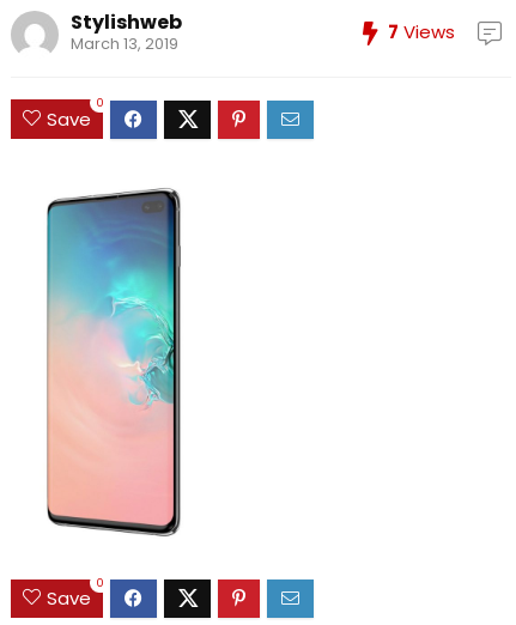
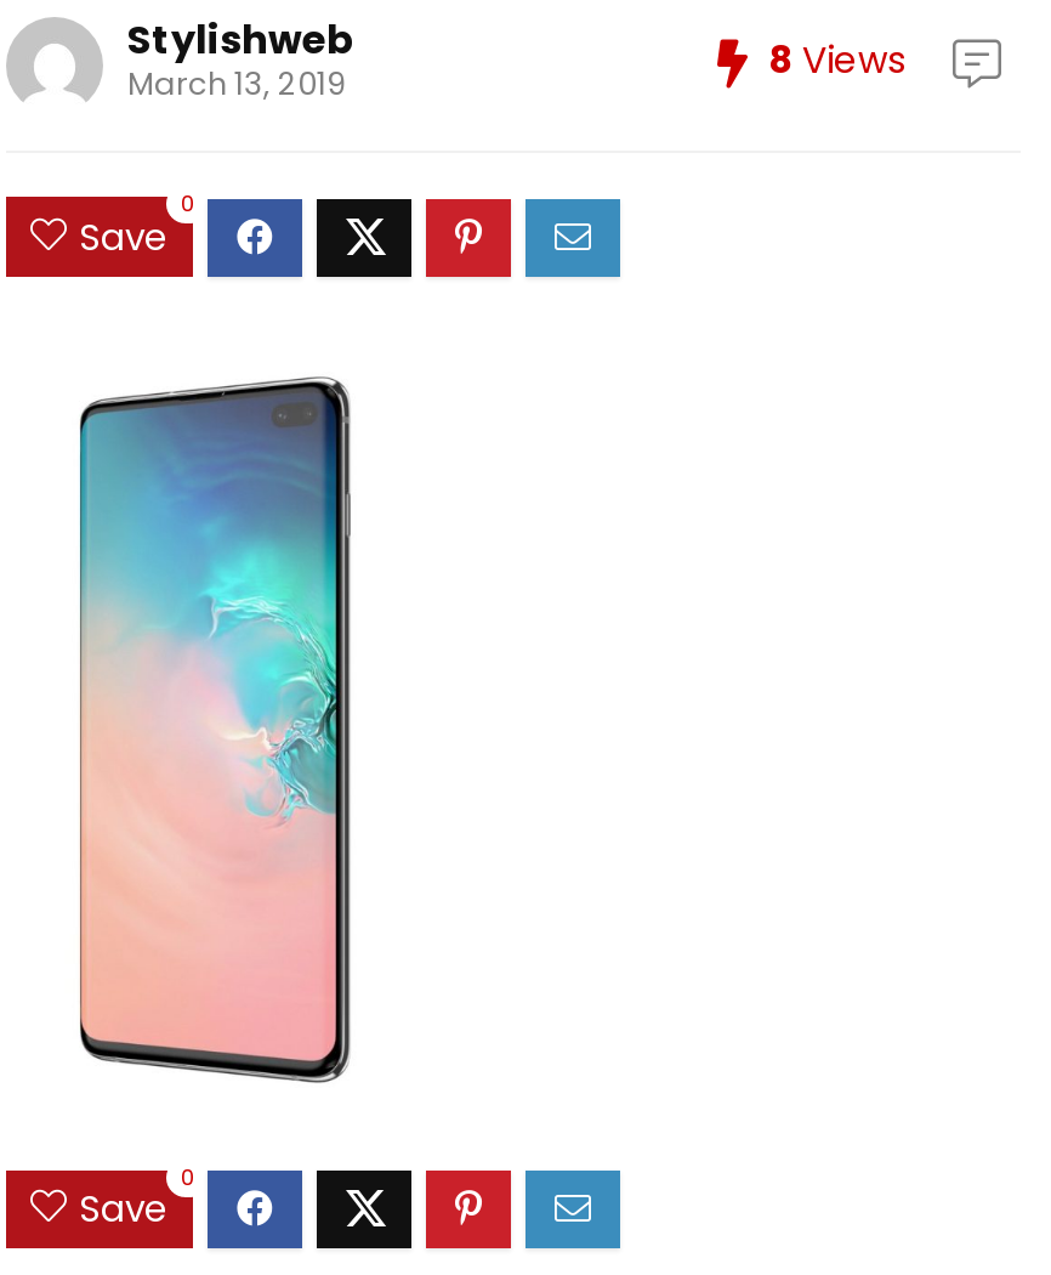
[388,19,455,44] 7 Views -> [768,34,907,85] 8 Views

